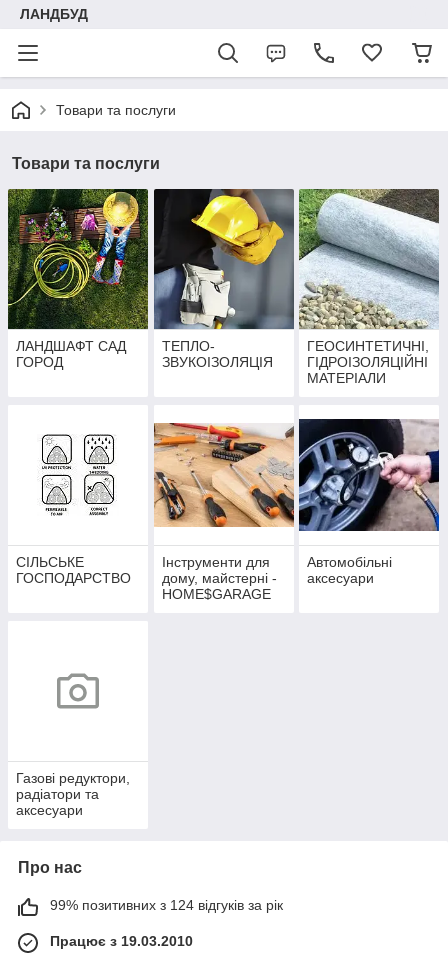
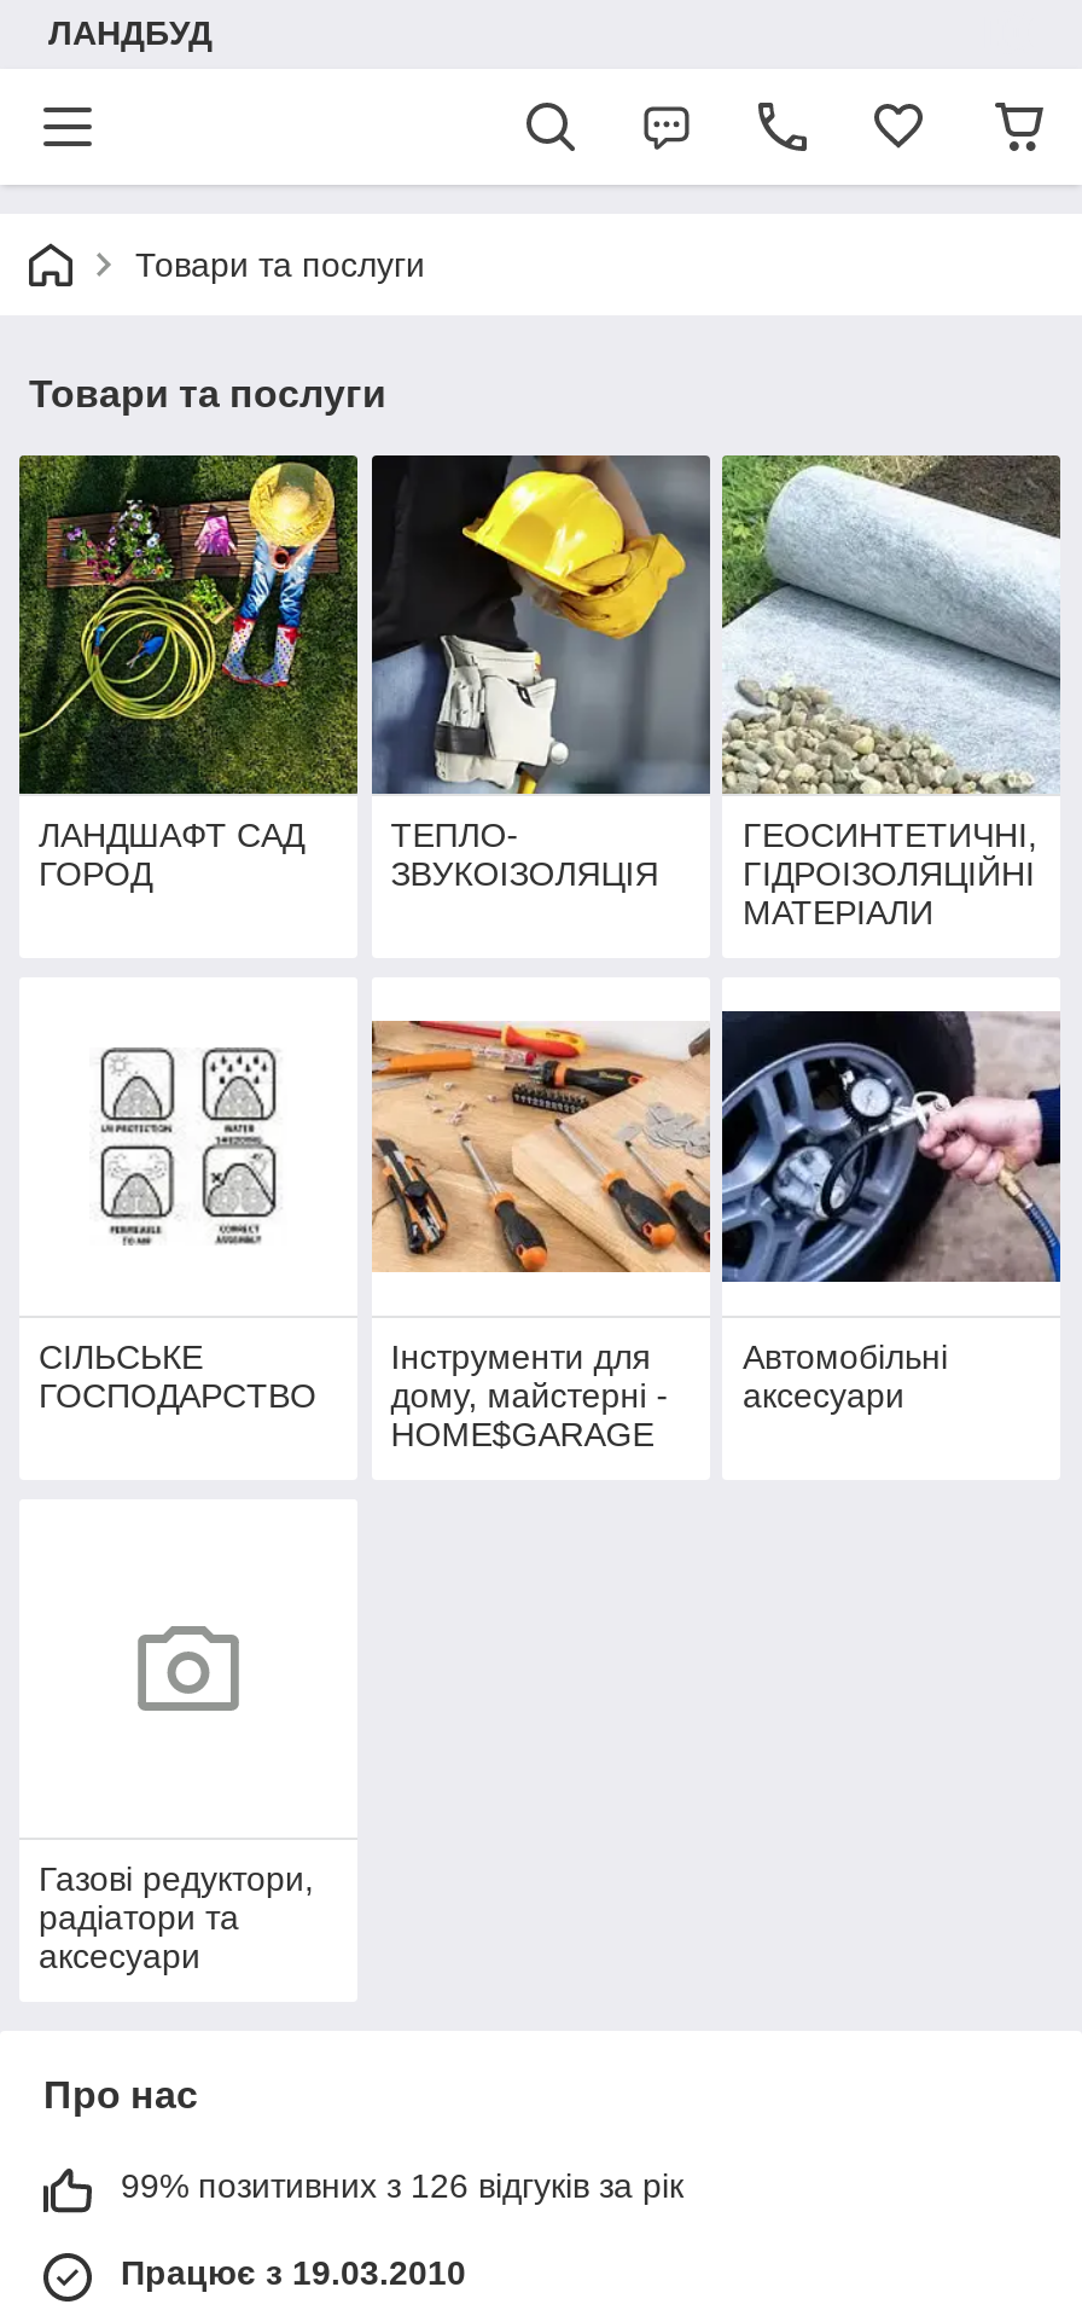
[50,897,283,913] 99% позитивних з 124 відгуків за рік -> [121,2166,683,2205] 99% позитивних з 126 відгуків за рік

